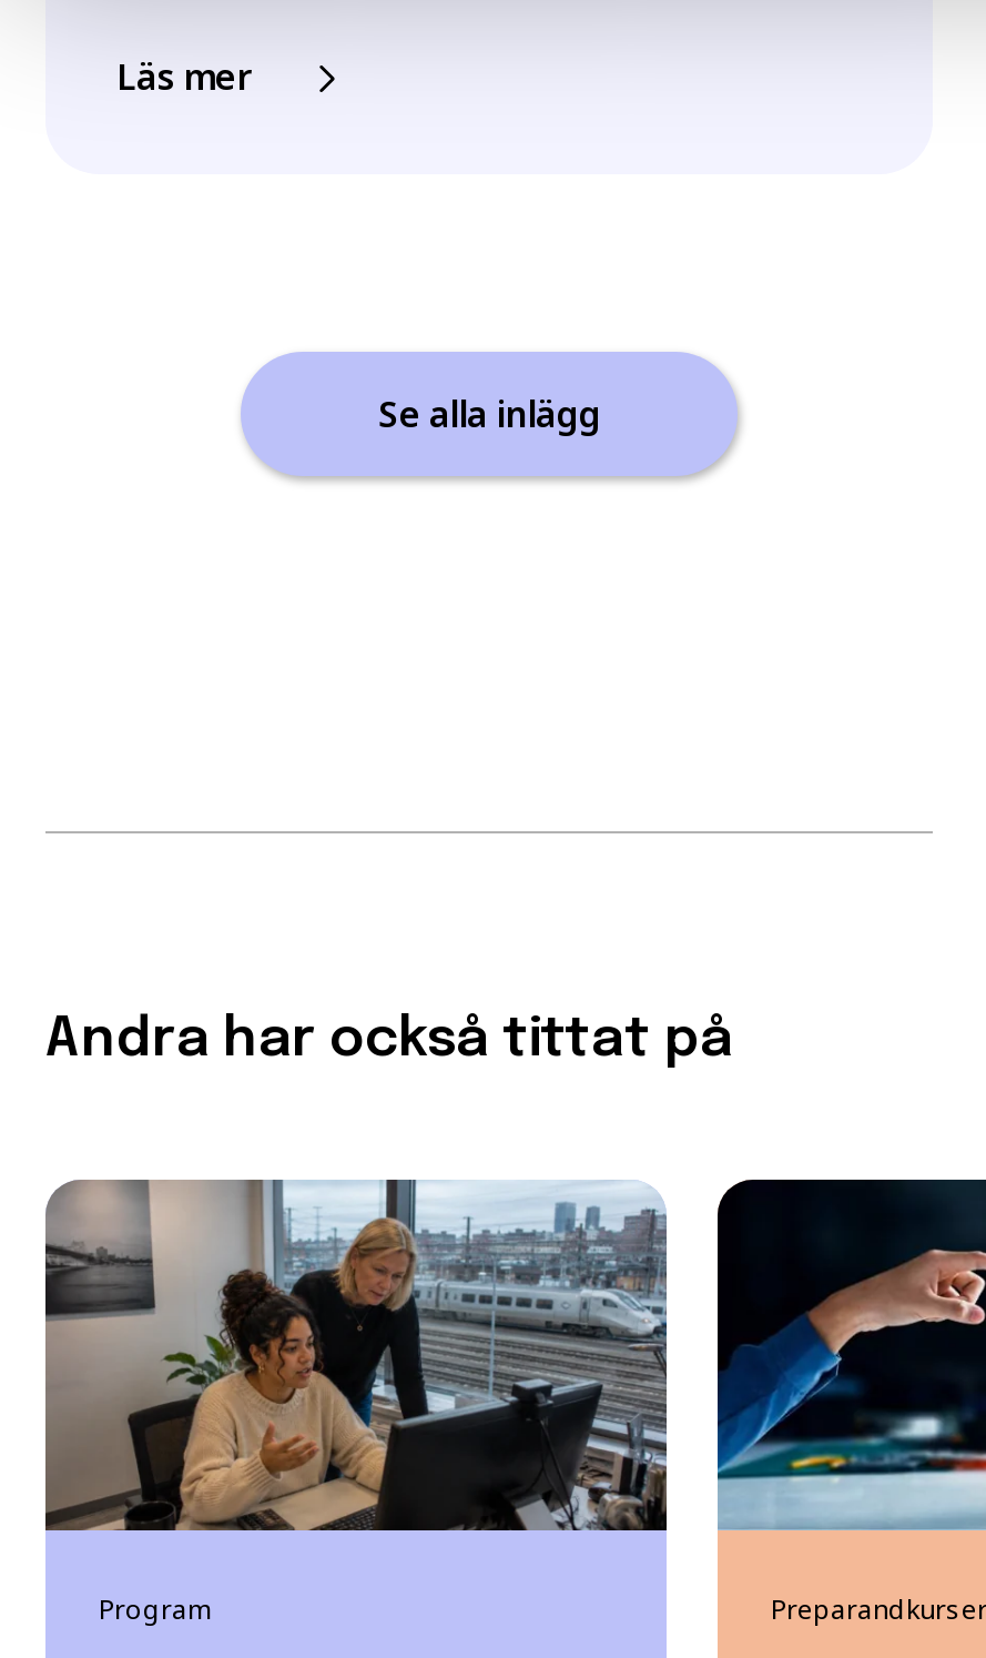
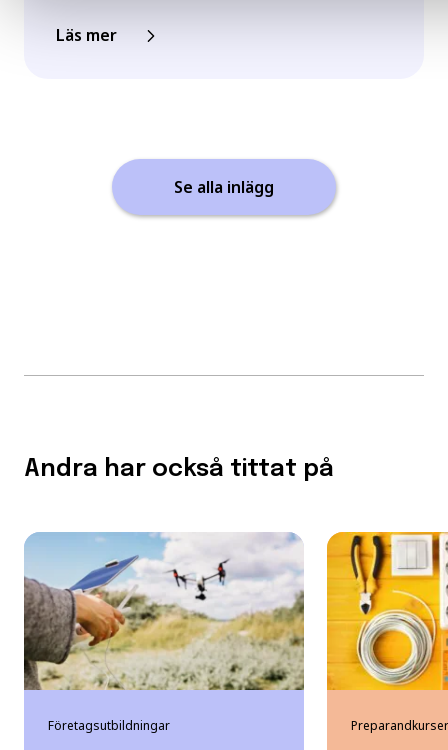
[43,1177,669,1627] [image] | Program -> [23,532,305,733] [image] | Företagsutbildningar
[715,1177,979,1533] [image] -> [326,531,445,691] [image]

